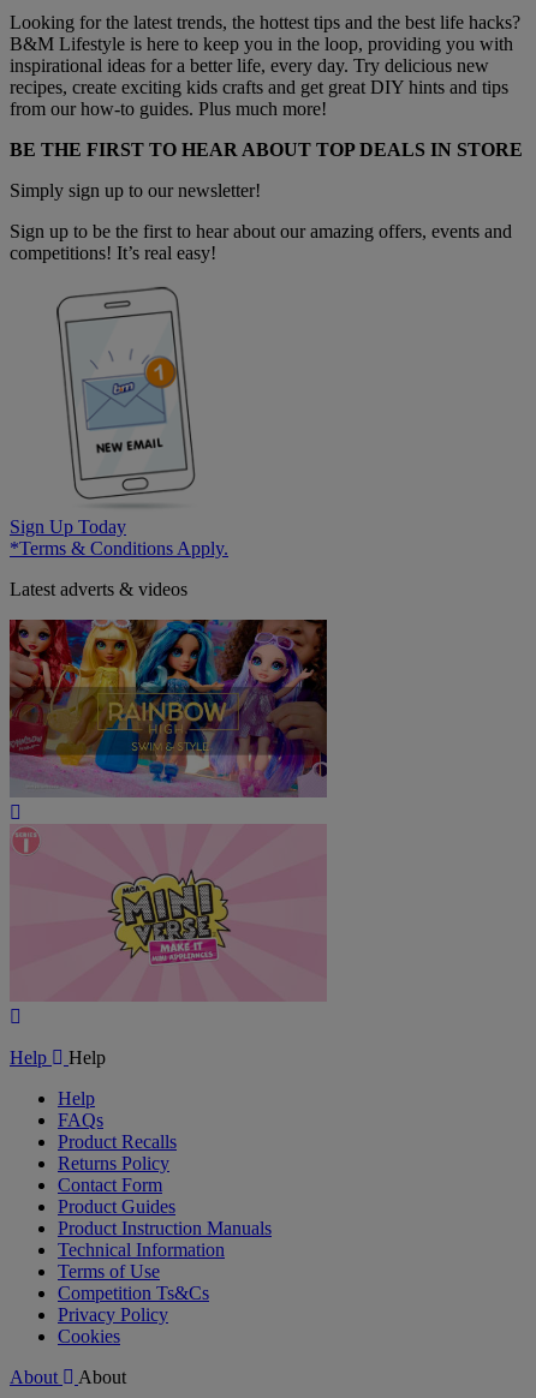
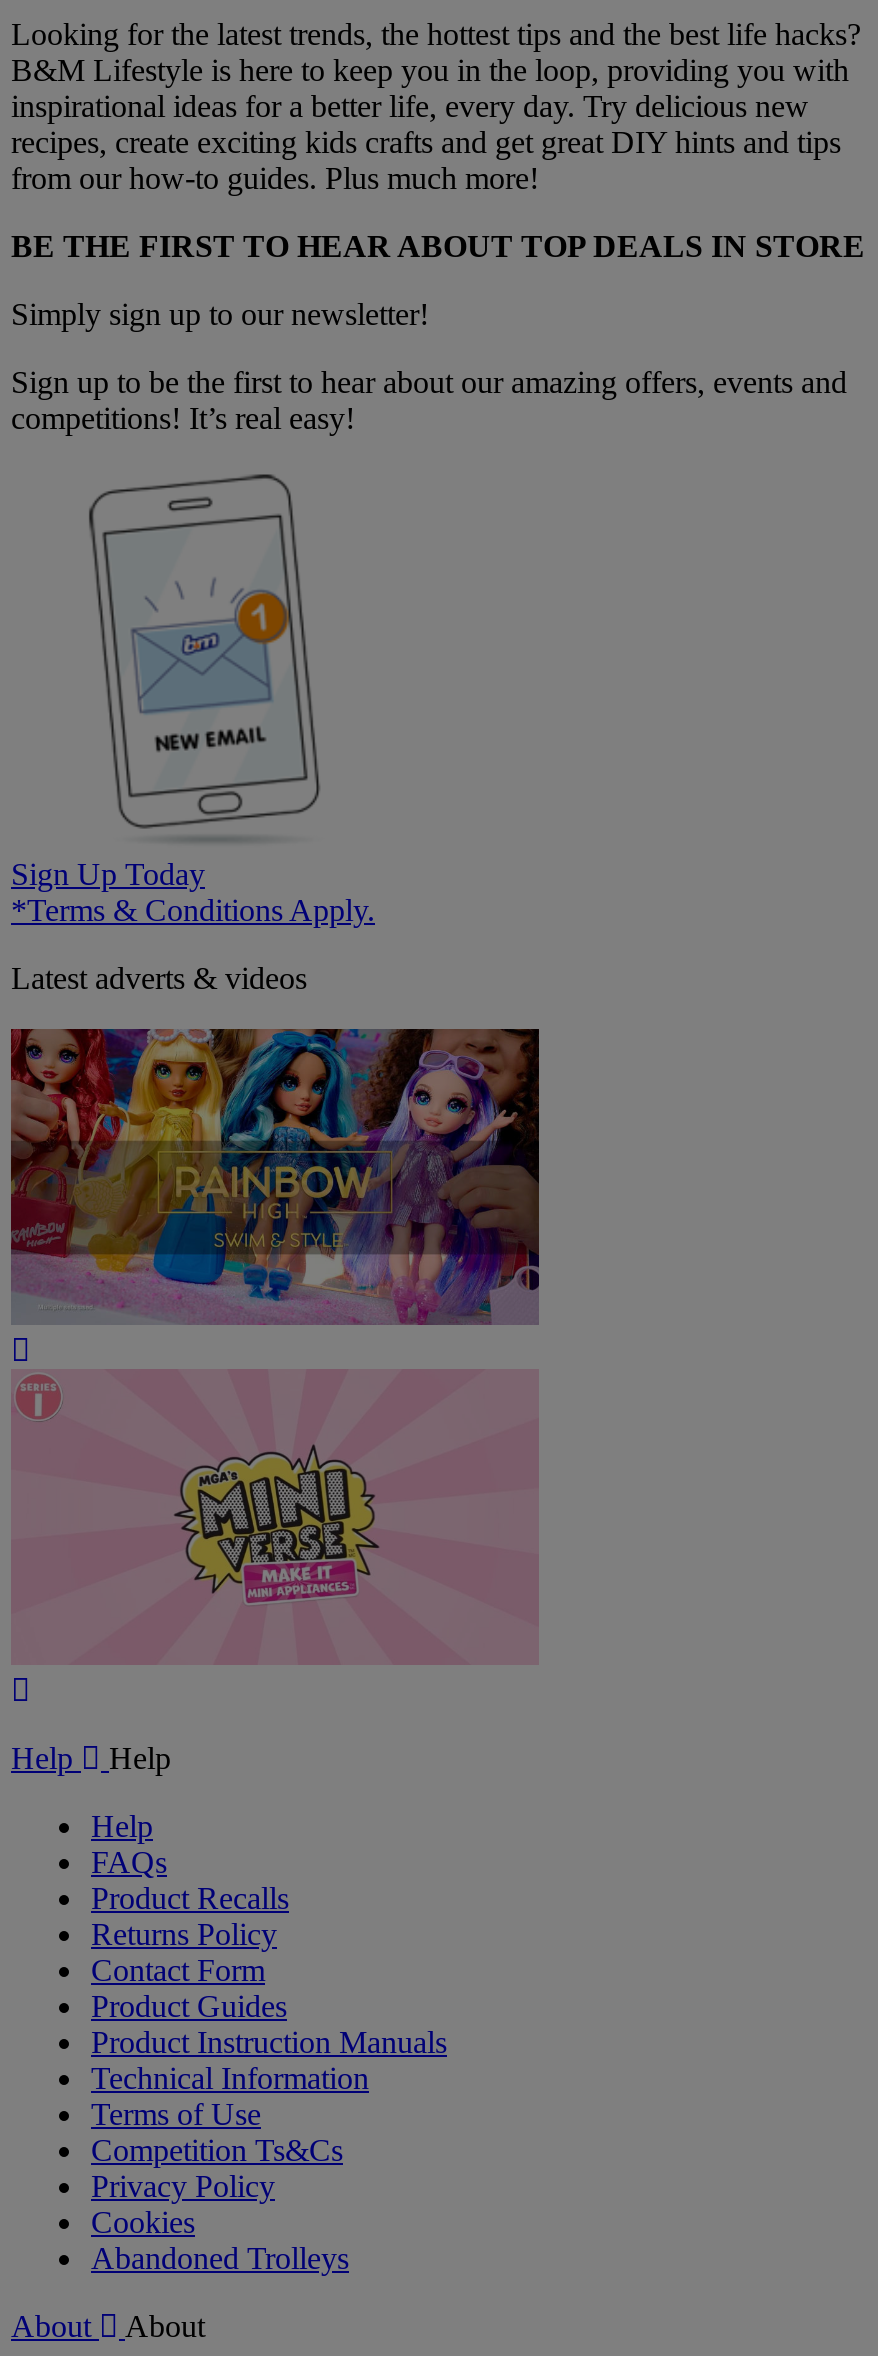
none -> [91,2241,349,2275] Abandoned Trolleys

